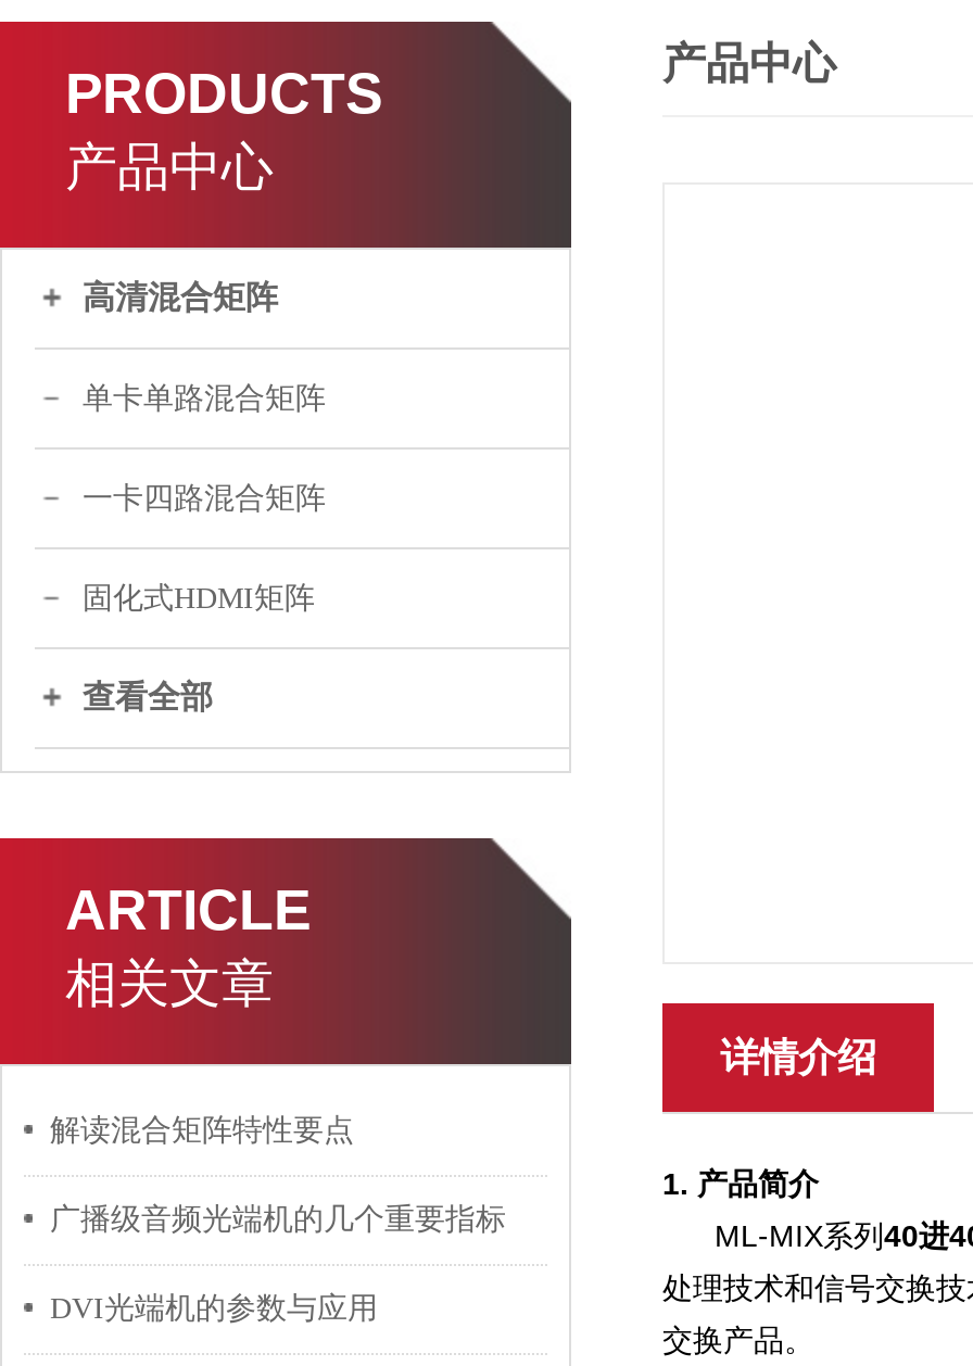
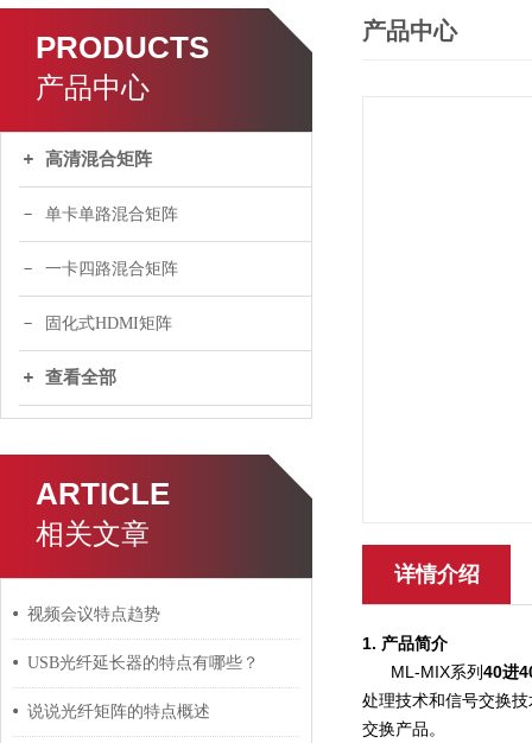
[50,1113,354,1146] 解读混合矩阵特性要点 -> [27,605,160,623] 视频会议特点趋势
[50,1202,506,1235] 广播级音频光端机的几个重要指标 -> [27,653,259,671] USB光纤延长器的特点有哪些？
[50,1291,378,1324] DVI光端机的参数与应用 -> [27,702,210,720] 说说光纤矩阵的特点概述

